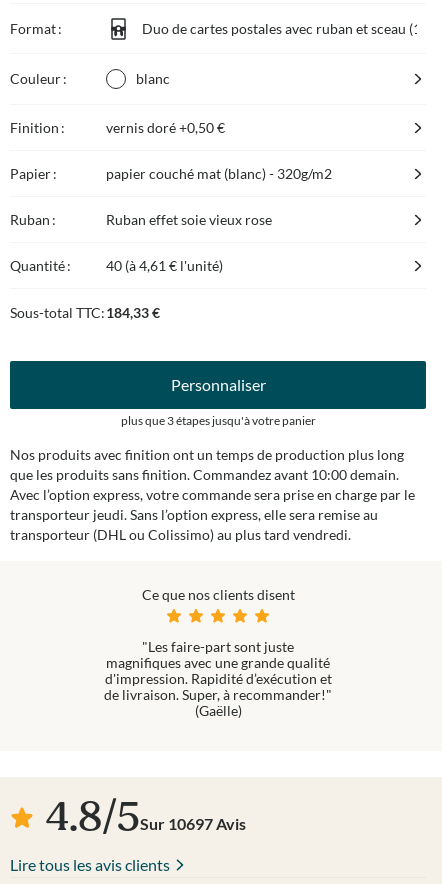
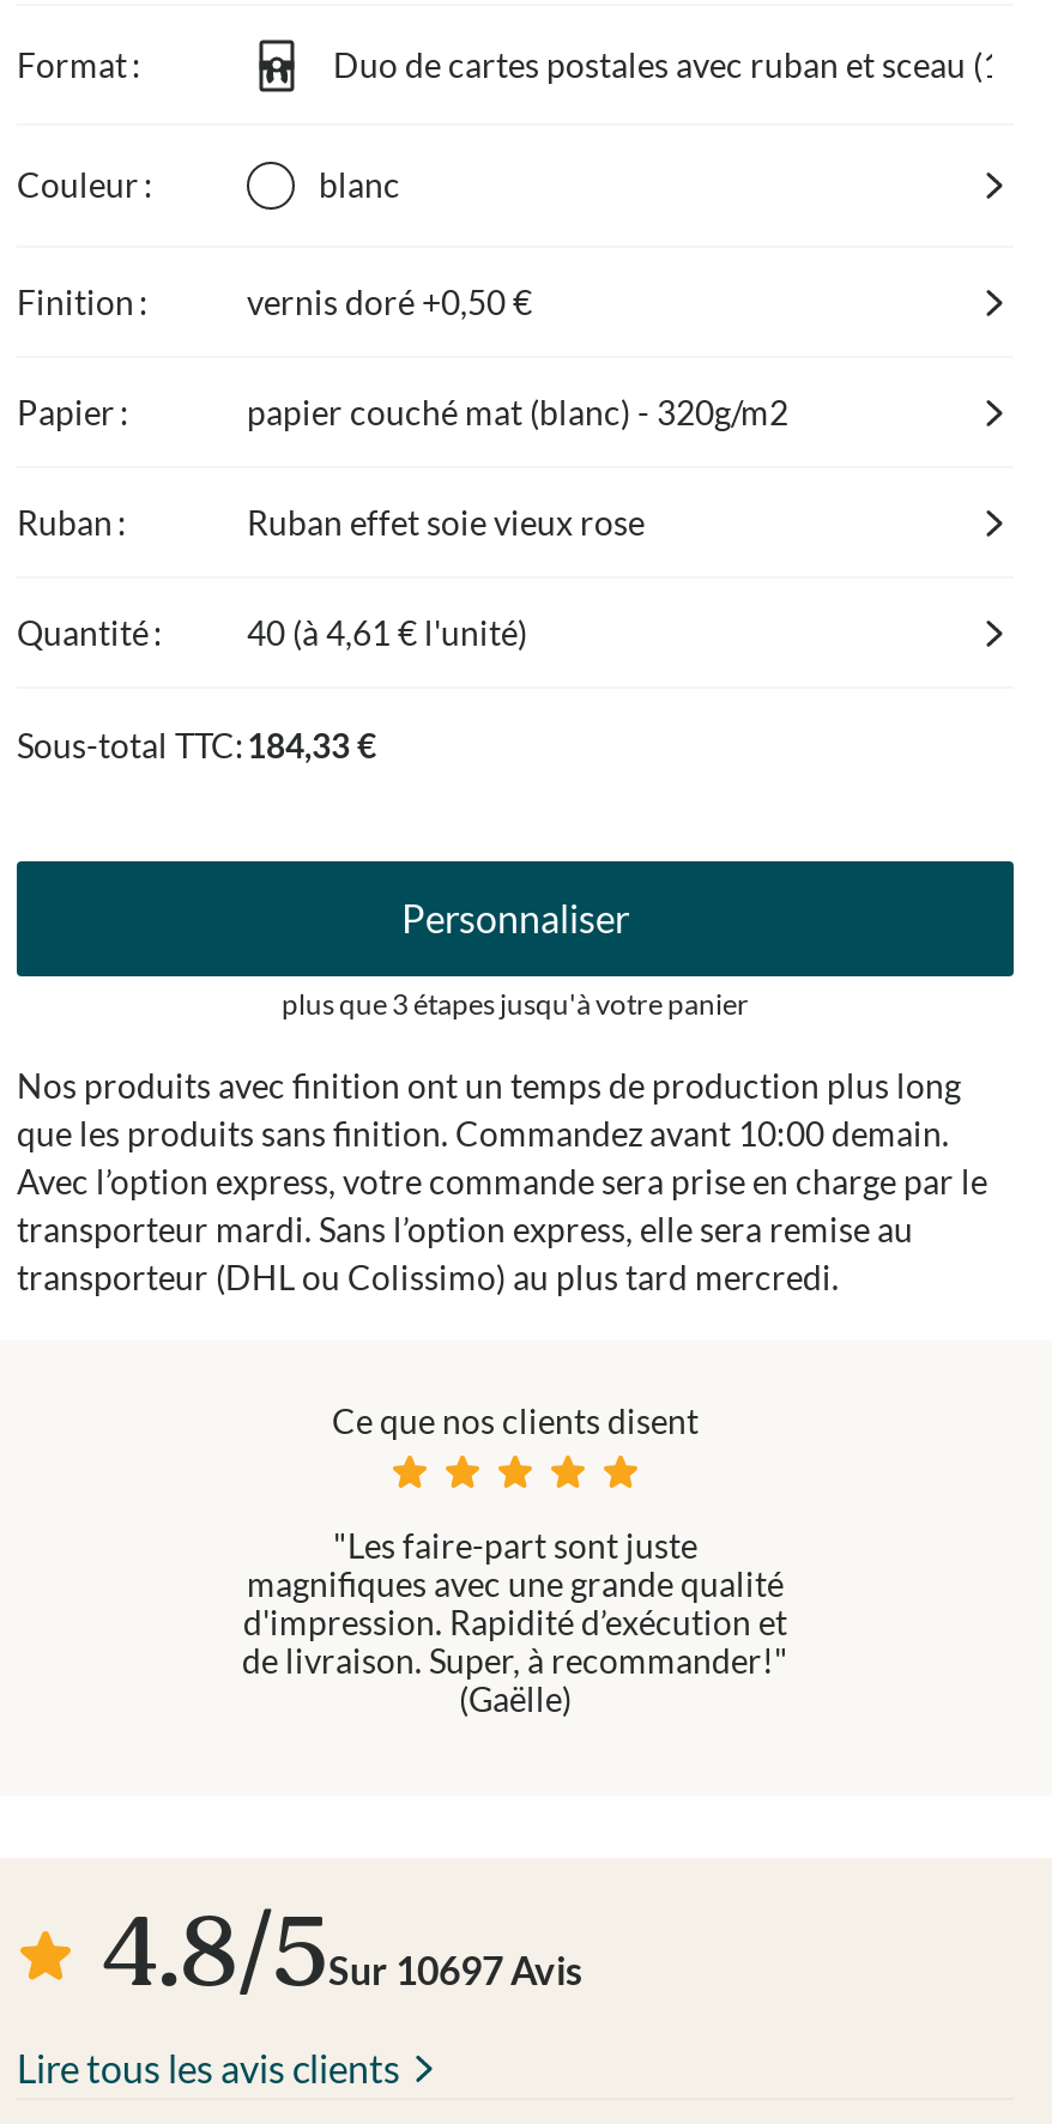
[10,506,378,523] transporteur jeudi. Sans l’option express, elle sera remise au -> [17,1209,913,1250] transporteur mardi. Sans l’option express, elle sera remise au
[10,526,351,543] transporteur (DHL ou Colissimo) au plus tard vendredi. -> [17,1257,839,1298] transporteur (DHL ou Colissimo) au plus tard mercredi.

